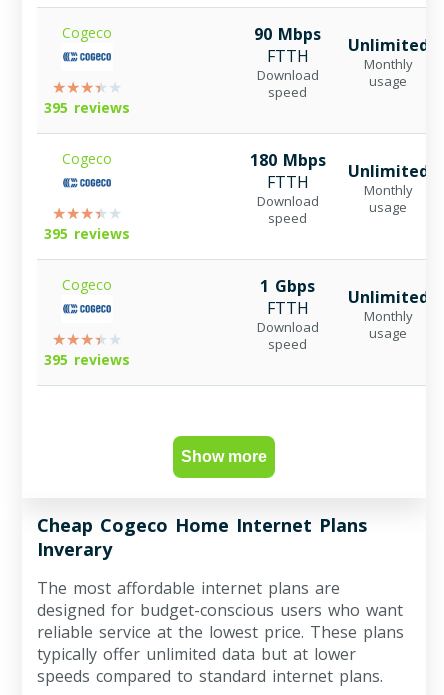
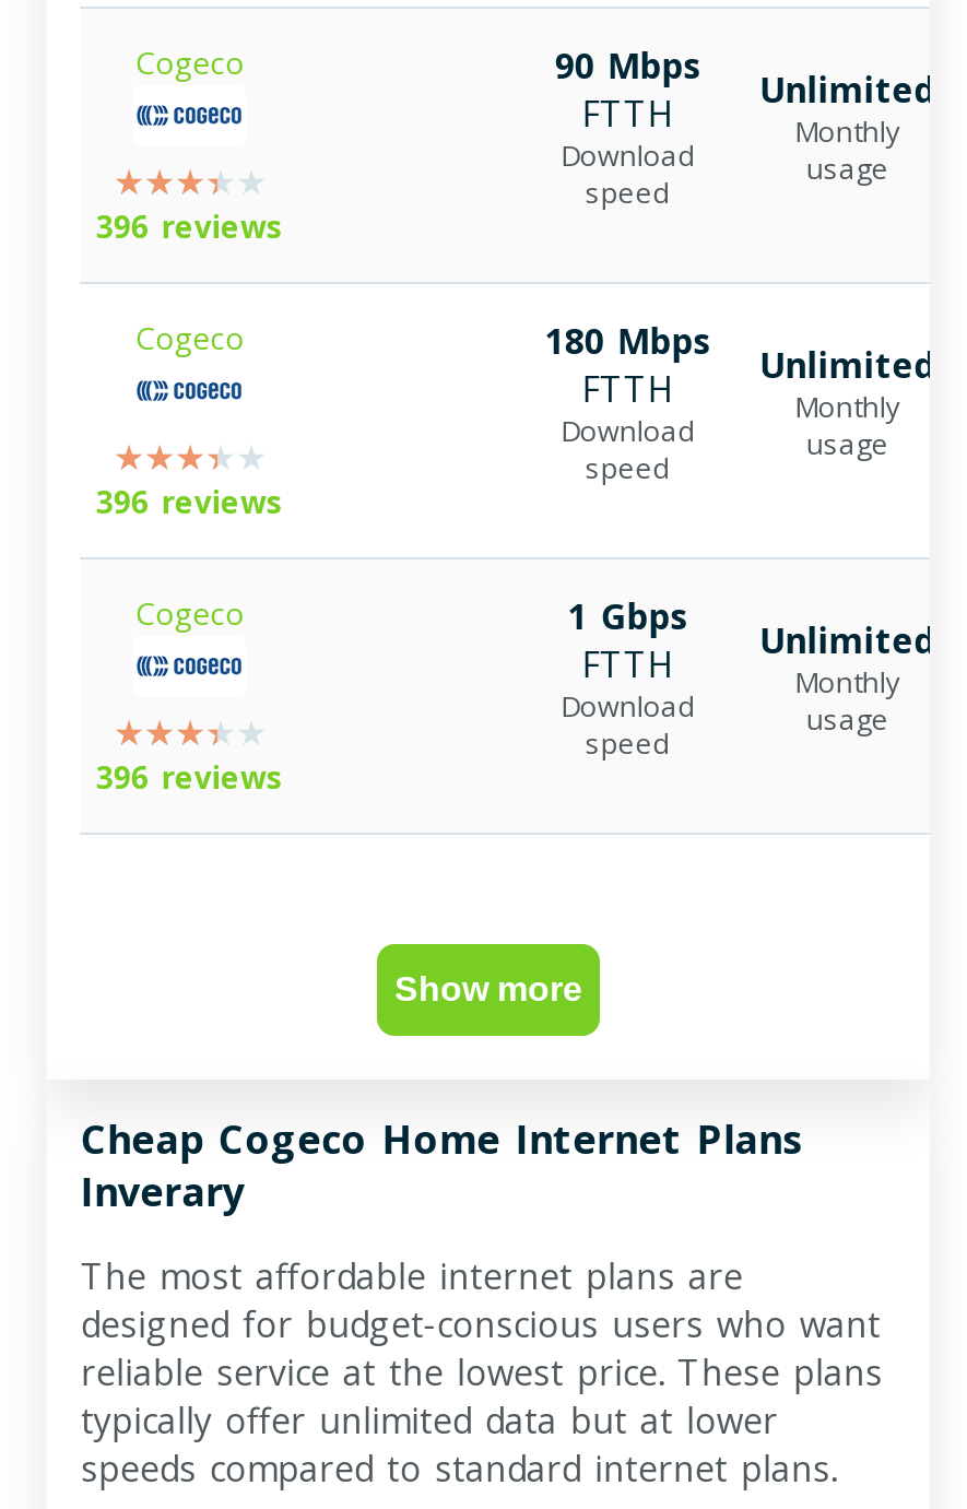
[44,98,130,117] 395 reviews -> [96,205,284,247] 396 reviews
[44,224,130,243] 395 reviews -> [96,480,284,522] 396 reviews
[44,350,130,369] 395 reviews -> [96,756,284,797] 396 reviews

